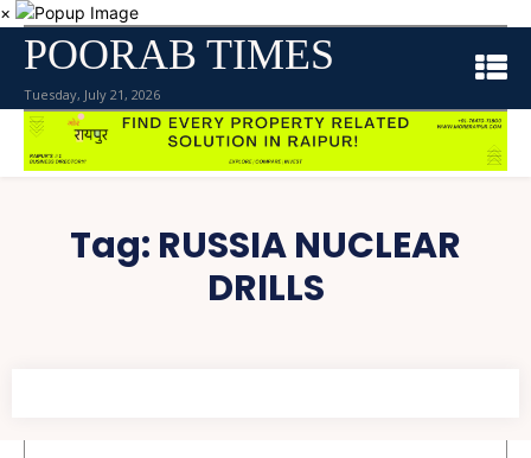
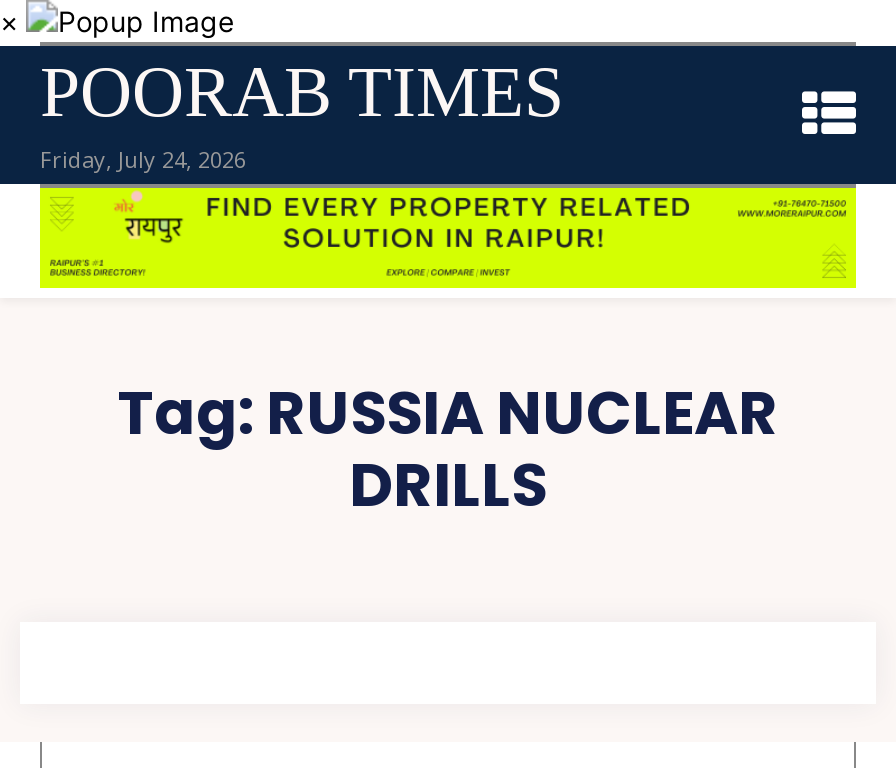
[24,86,160,103] Tuesday, July 21, 2026 -> [40,144,246,174] Friday, July 24, 2026

